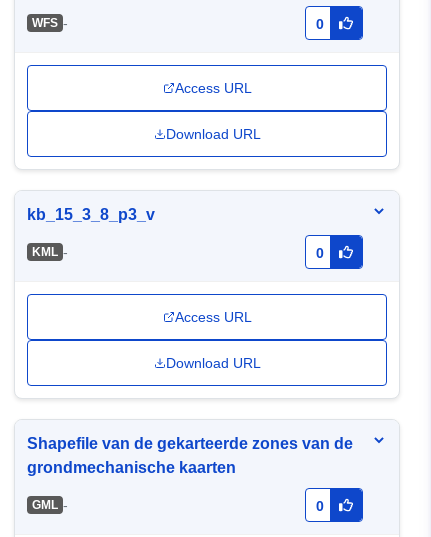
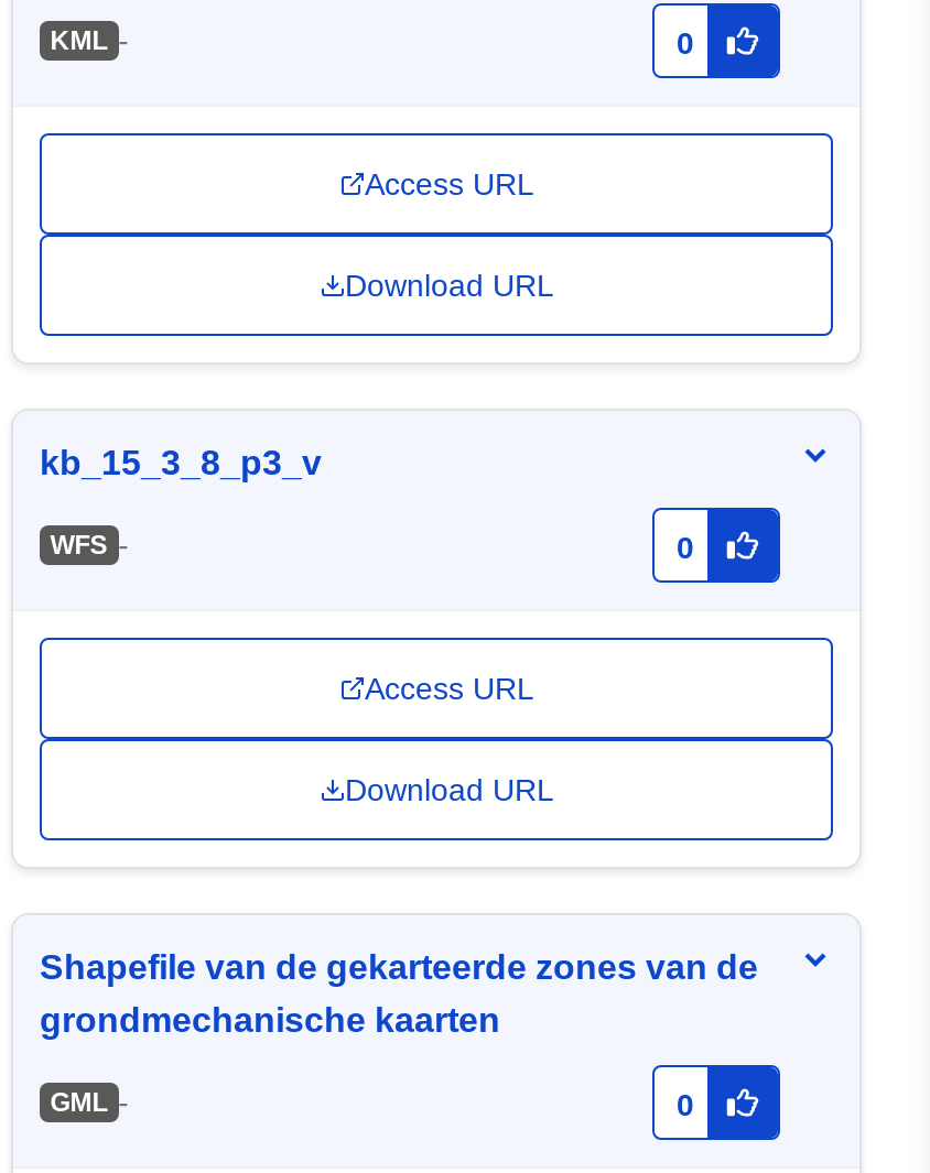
moved [32,15,68,31] -> [50,528,129,563]: WFS -
moved [32,244,68,260] -> [50,24,129,59]: KML -

